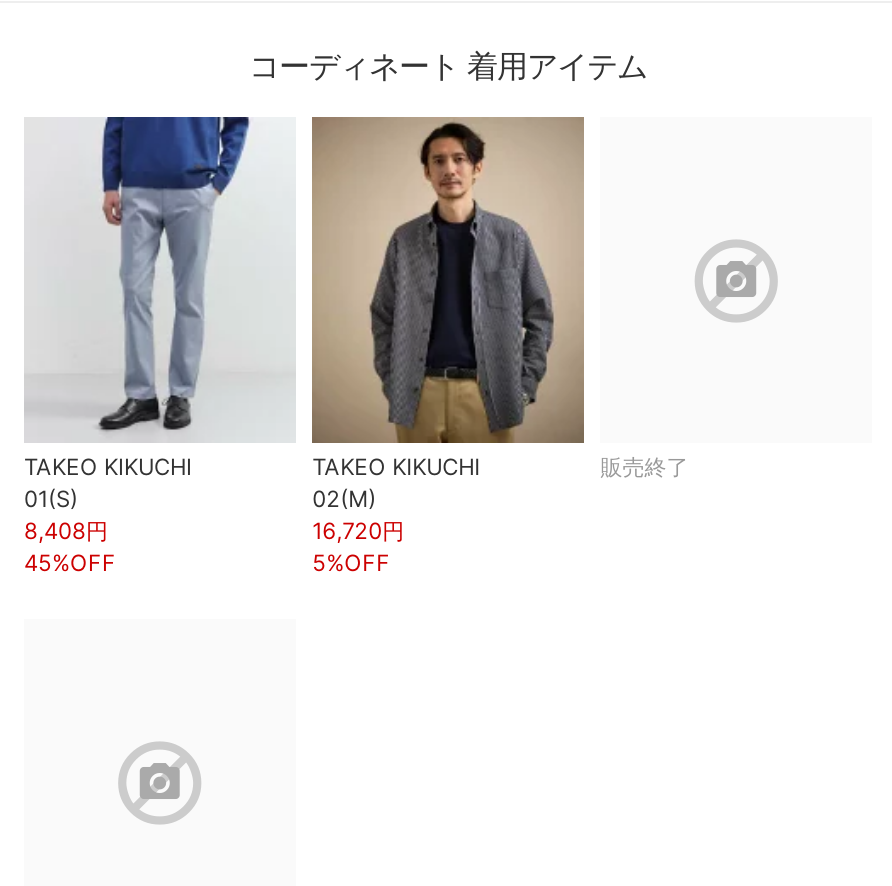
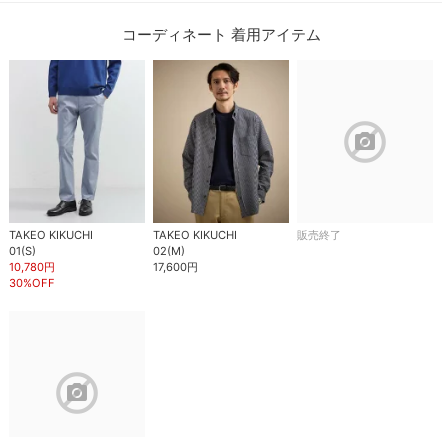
[24,517,116,577] 8,408円 | 45%OFF -> [9,260,55,290] 10,780円 | 30%OFF
[312,517,404,577] 16,720円 | 5%OFF -> [153,260,198,274] 17,600円

